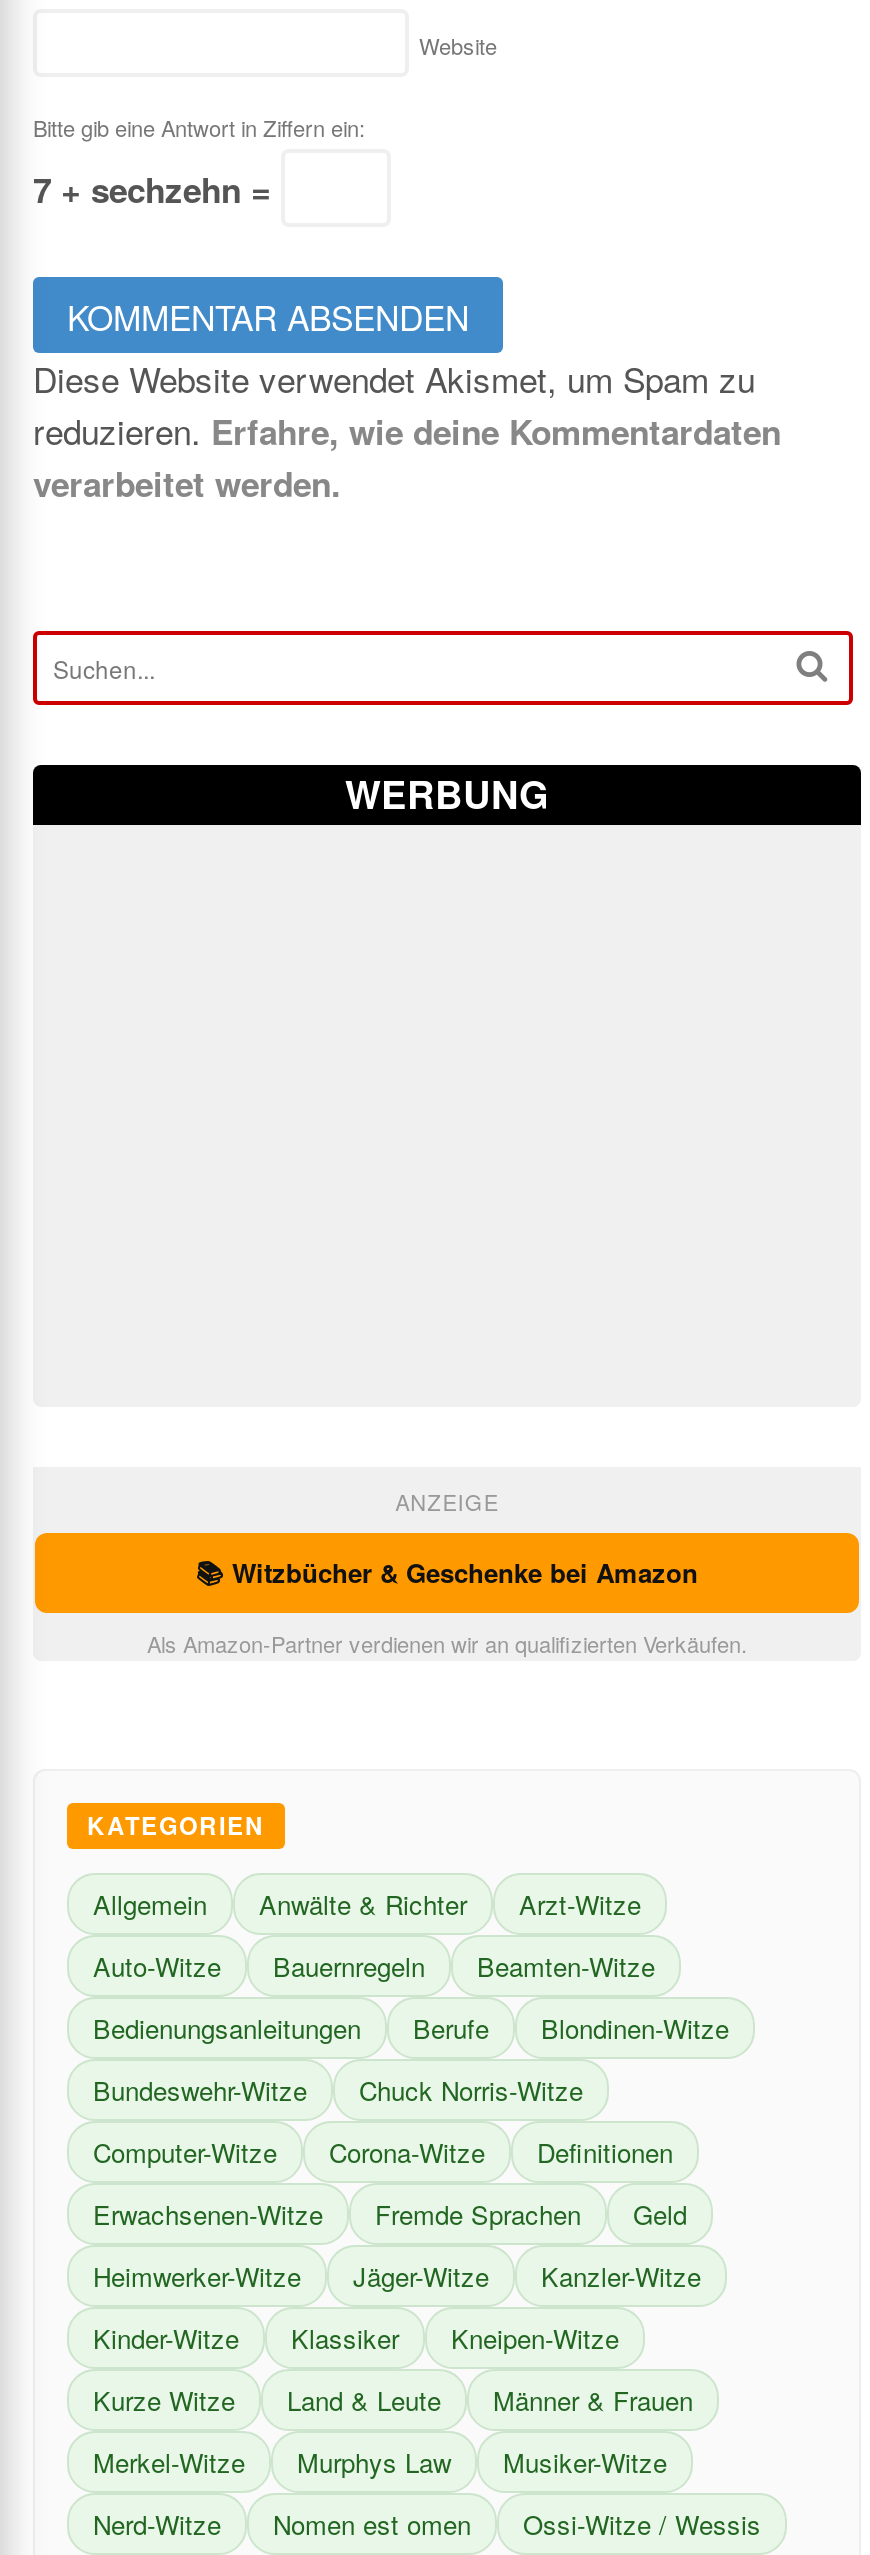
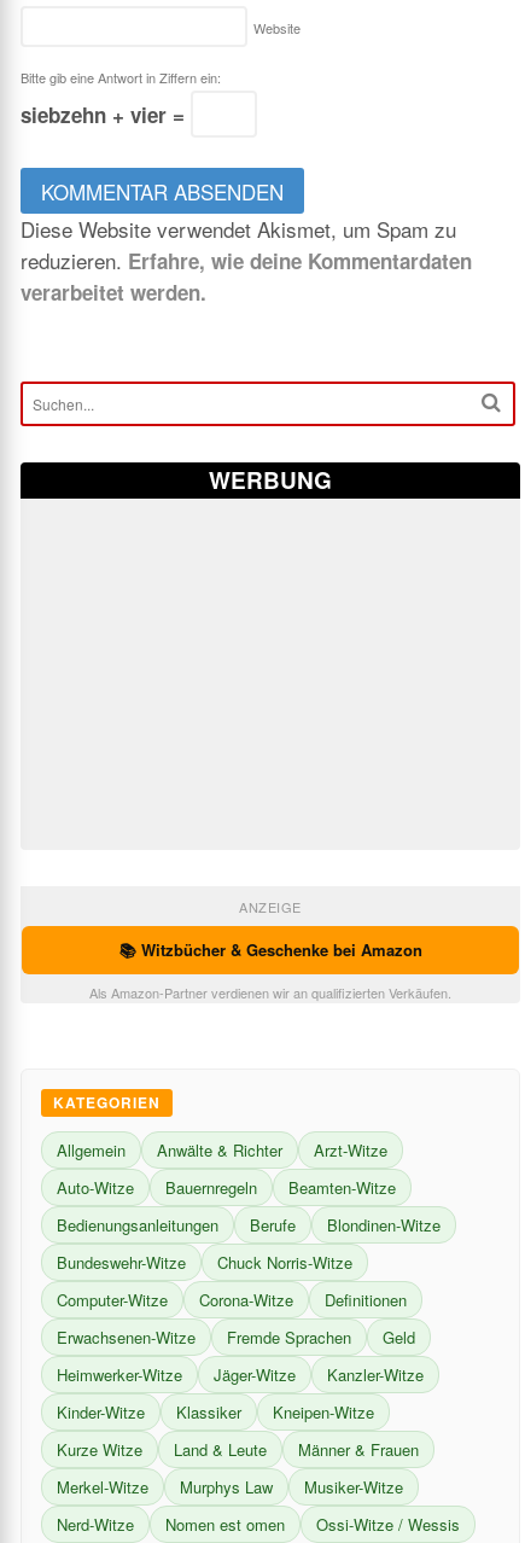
[33,165,281,213] 7 + sechzehn = -> [21,100,191,129] siebzehn + vier =

